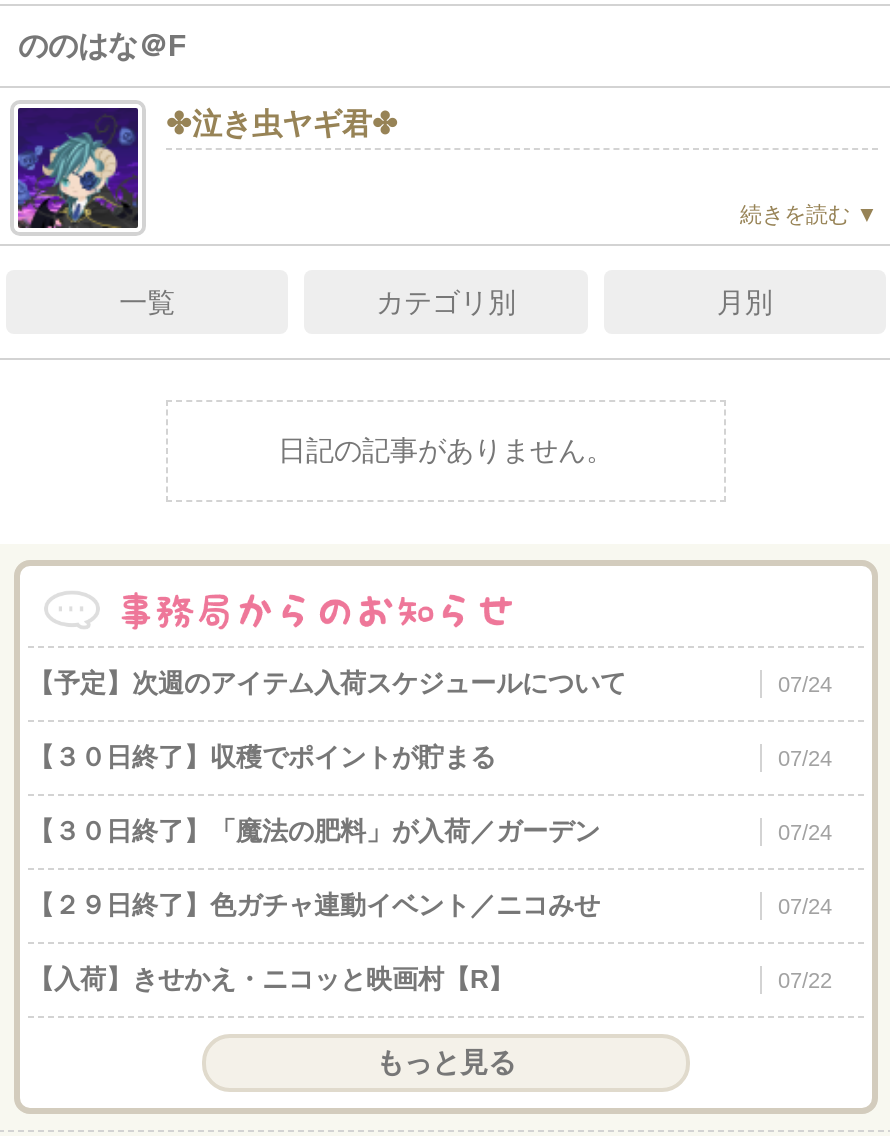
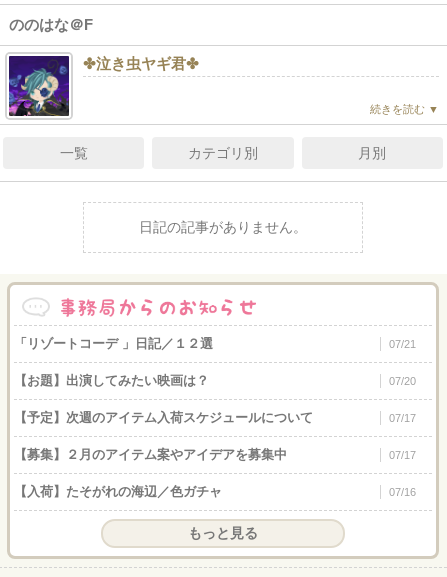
none -> [14,336,416,388] 「リゾートコーデ 」日記／１２選 | 07/21 | 【お題】出演してみたい映画は？ | 07/20
[28,672,832,994] 07/24 | 【３０日終了】収穫でポイントが貯まる | 07/24 | 【３０日終了】「魔法の肥料」が入荷／ガーデン | 07/24 | 【２９日終了】色ガチャ連動イベント／ニコみせ | 07/24 | 【入荷】きせかえ・ニコッと映画村【R】 | 07/22 -> [14,412,416,499] 07/17 | 【募集】２月のアイテム案やアイデアを募集中 | 07/17 | 【入荷】たそがれの海辺／色ガチャ | 07/16
moved [28,668,626,698] -> [14,410,313,425]: 【予定】次週のアイテム入荷スケジュールについて

